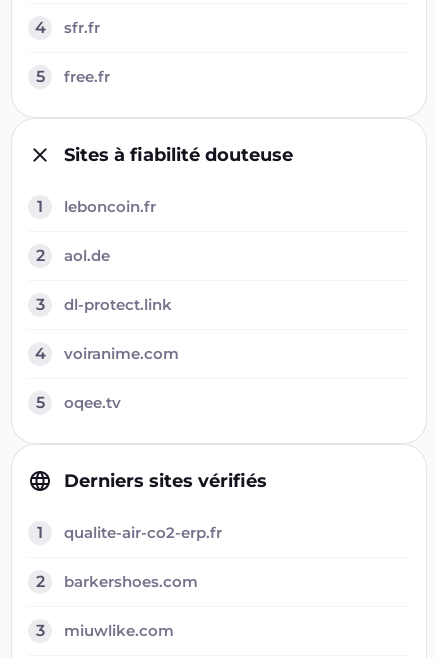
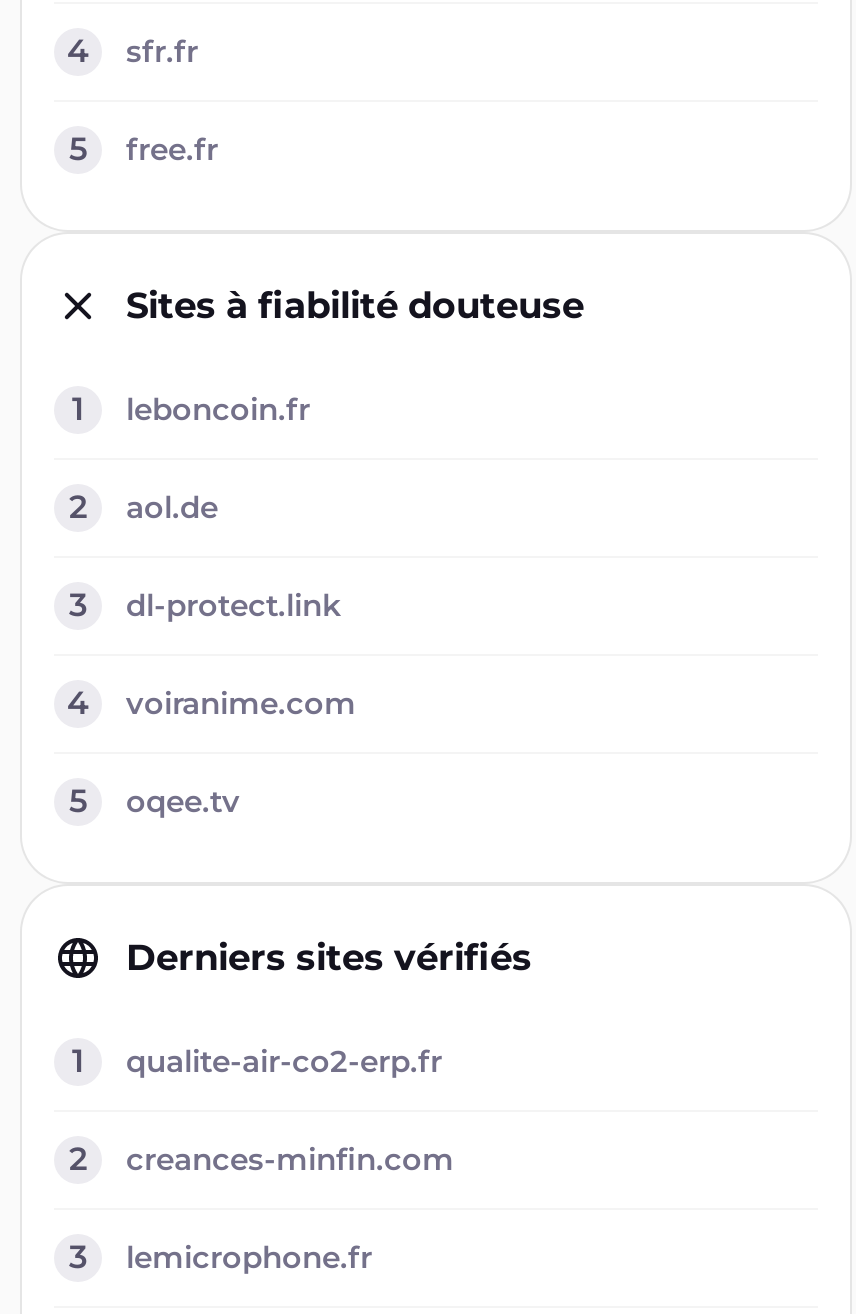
[64,572,198,591] barkershoes.com -> [126,1140,454,1178] creances-minfin.com
[64,621,174,640] miuwlike.com -> [126,1238,372,1276] lemicrophone.fr

